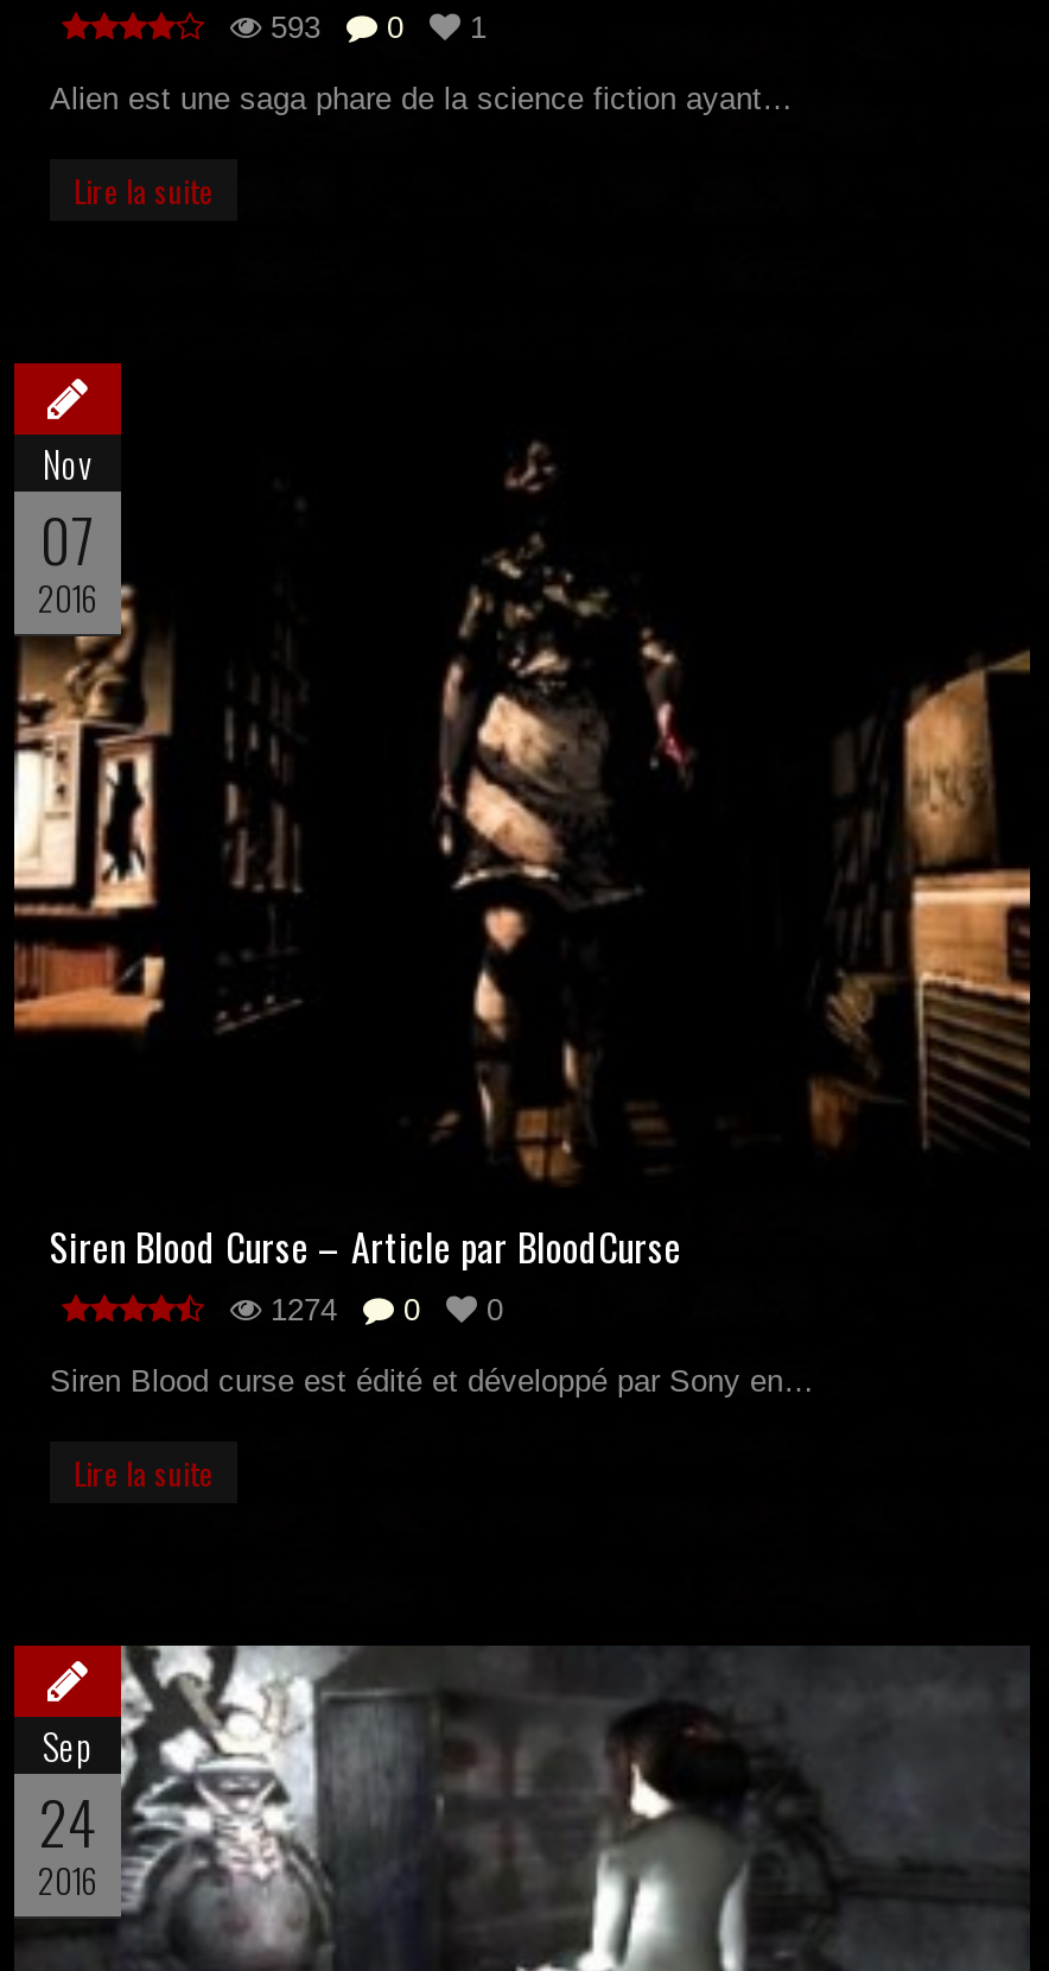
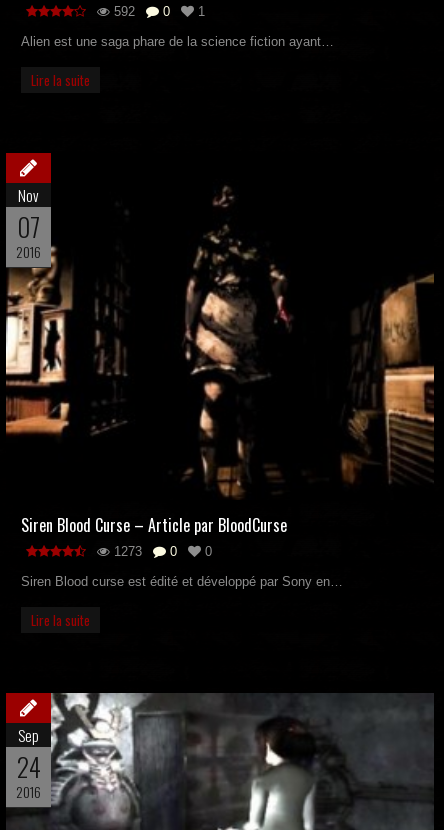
[261,9,487,44] 593 0 1 -> [110,4,205,19] 592 0 1
[261,1292,503,1327] 1274 0 0 -> [110,544,212,559] 1273 0 0

